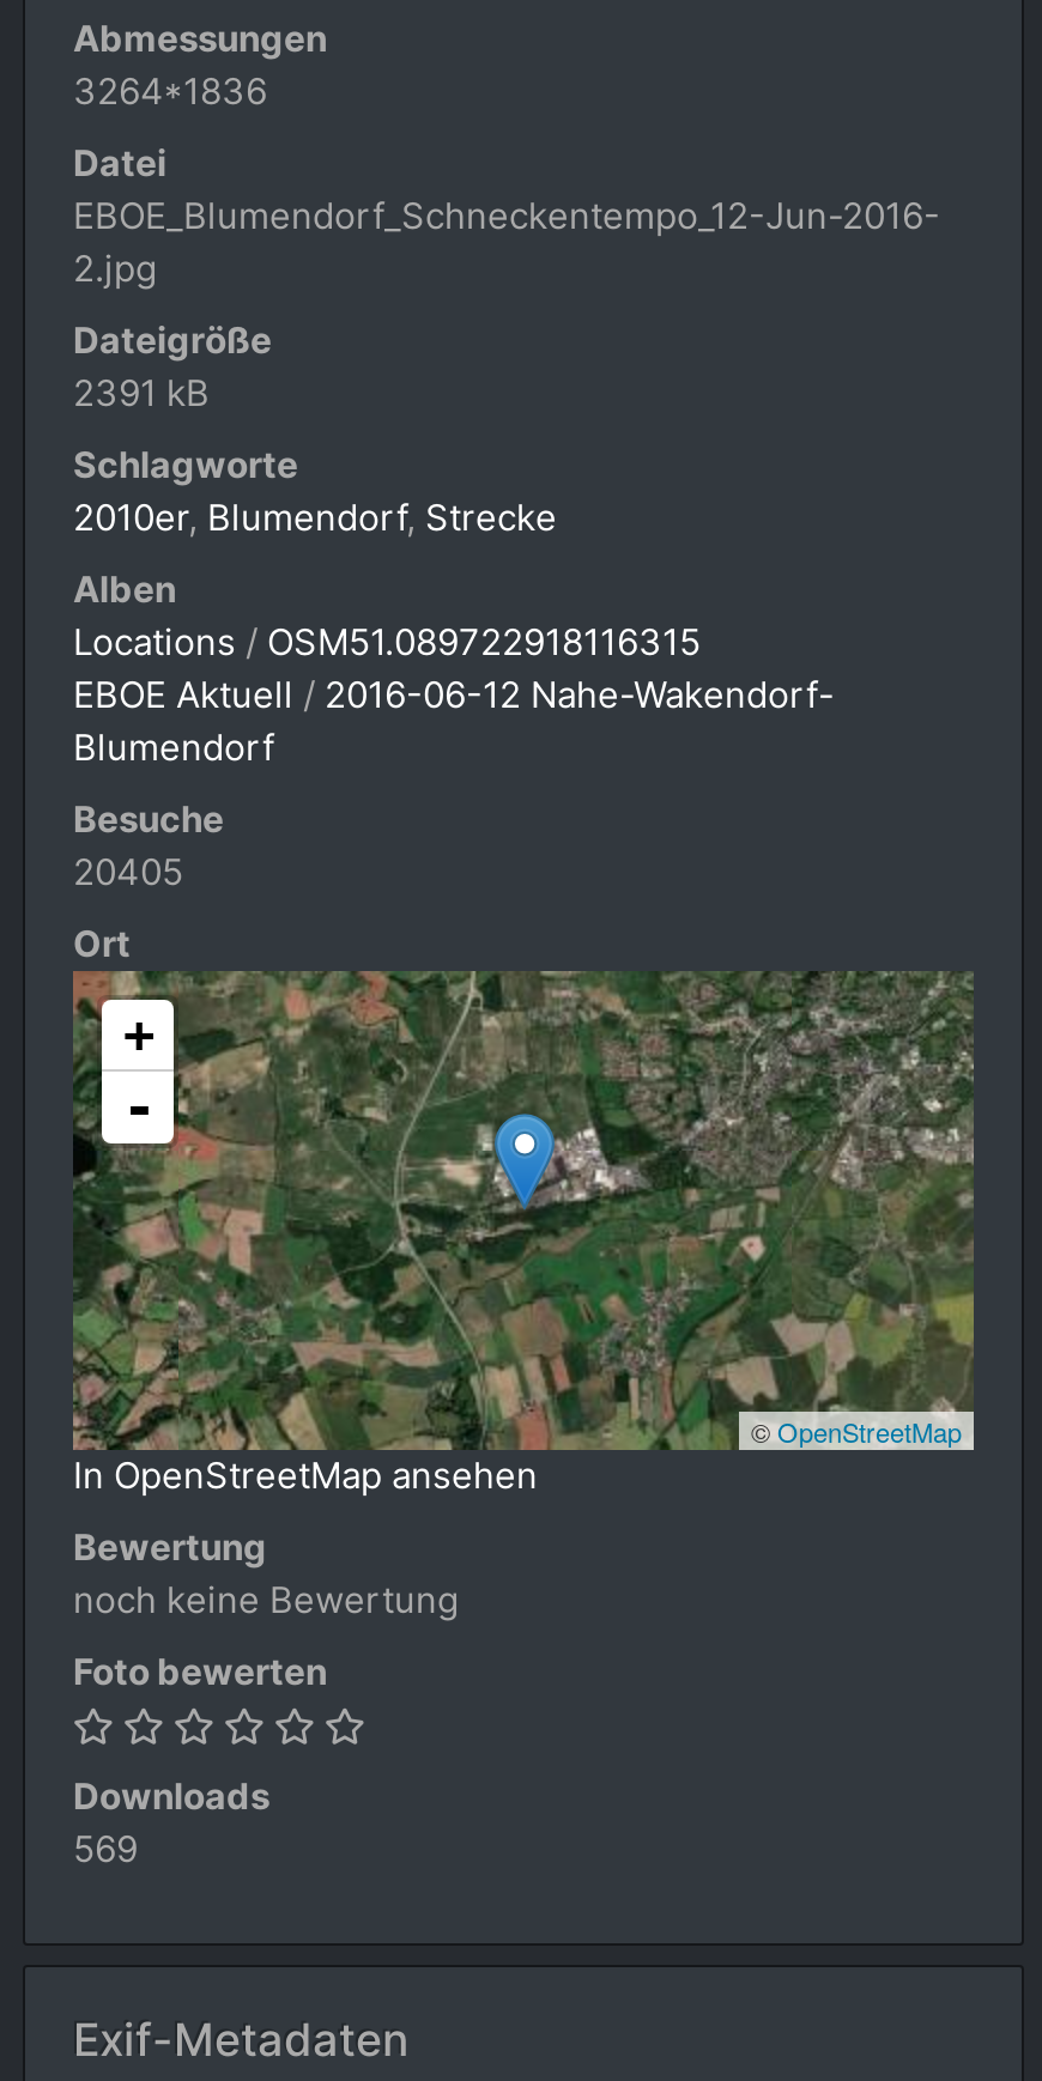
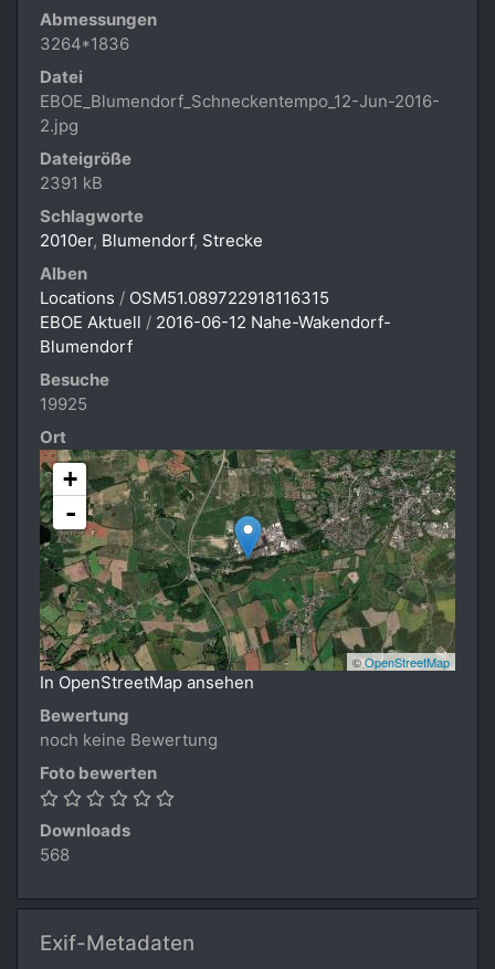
[73,850,183,895] 20405 -> [40,394,87,415] 19925
[73,1827,138,1872] 569 -> [40,845,70,866] 568

